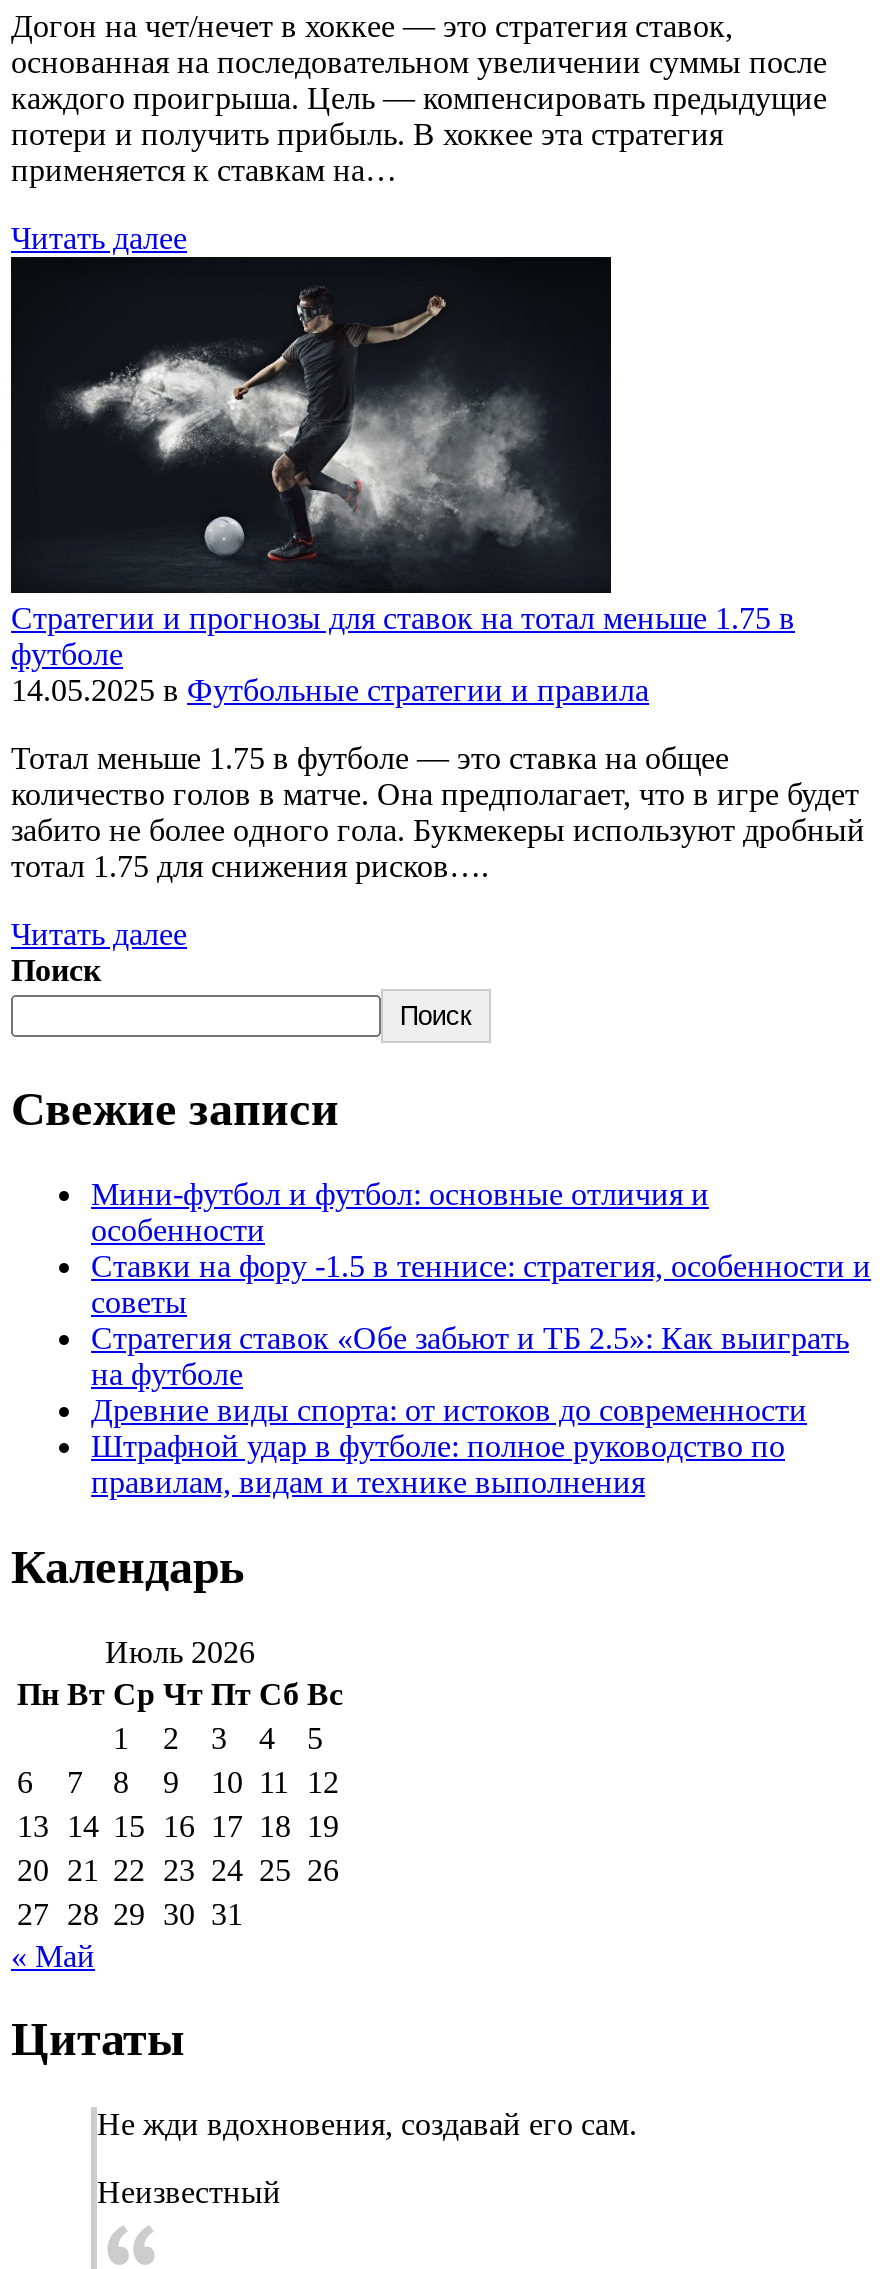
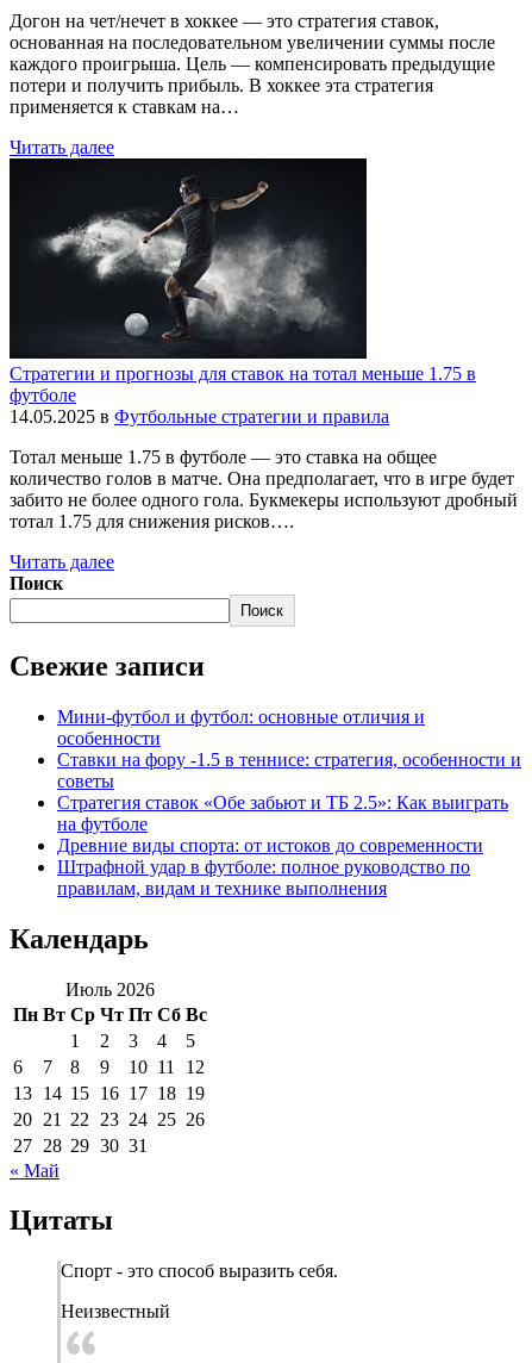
[97,2108,637,2142] Не жди вдохновения, создавай его сам. -> [61,1261,338,1281] Спорт - это способ выразить себя.

